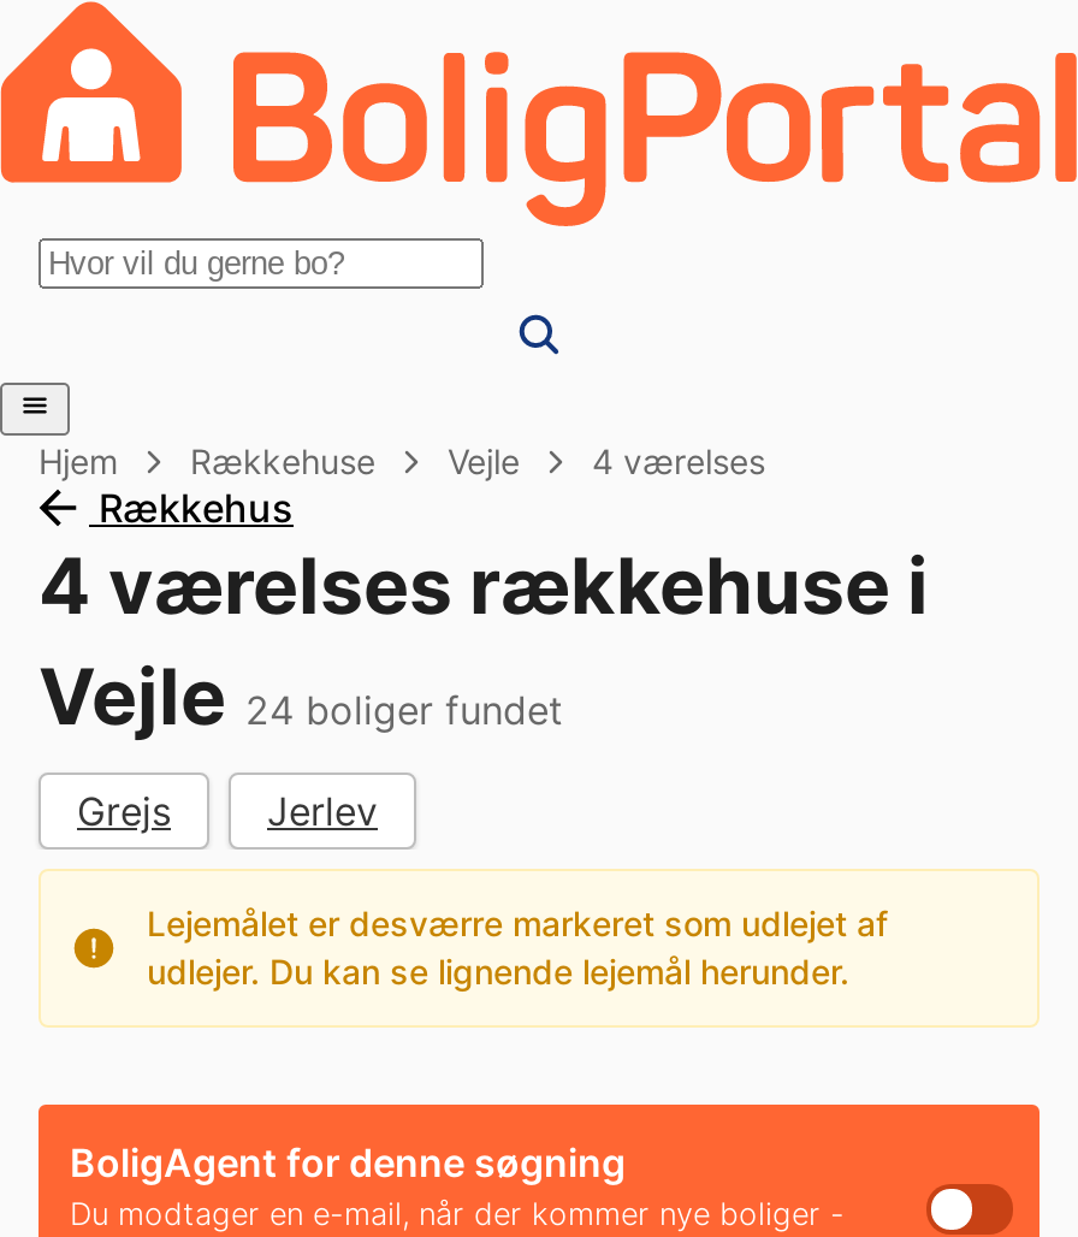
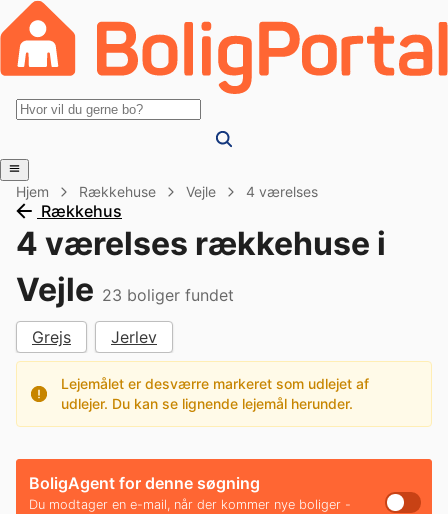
[38,650,563,744] Vejle 24 boliger fundet -> [16,270,234,309] Vejle 23 boliger fundet

